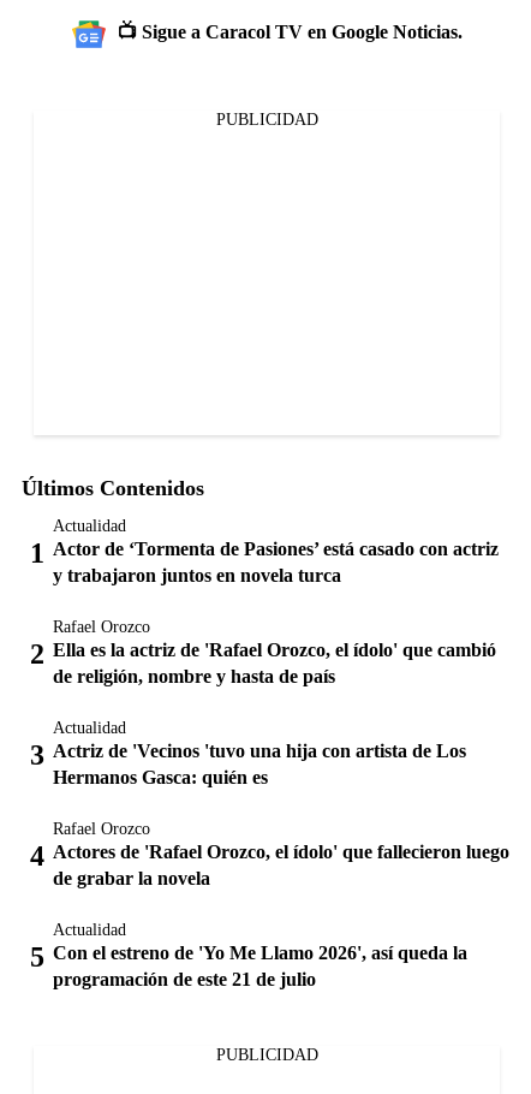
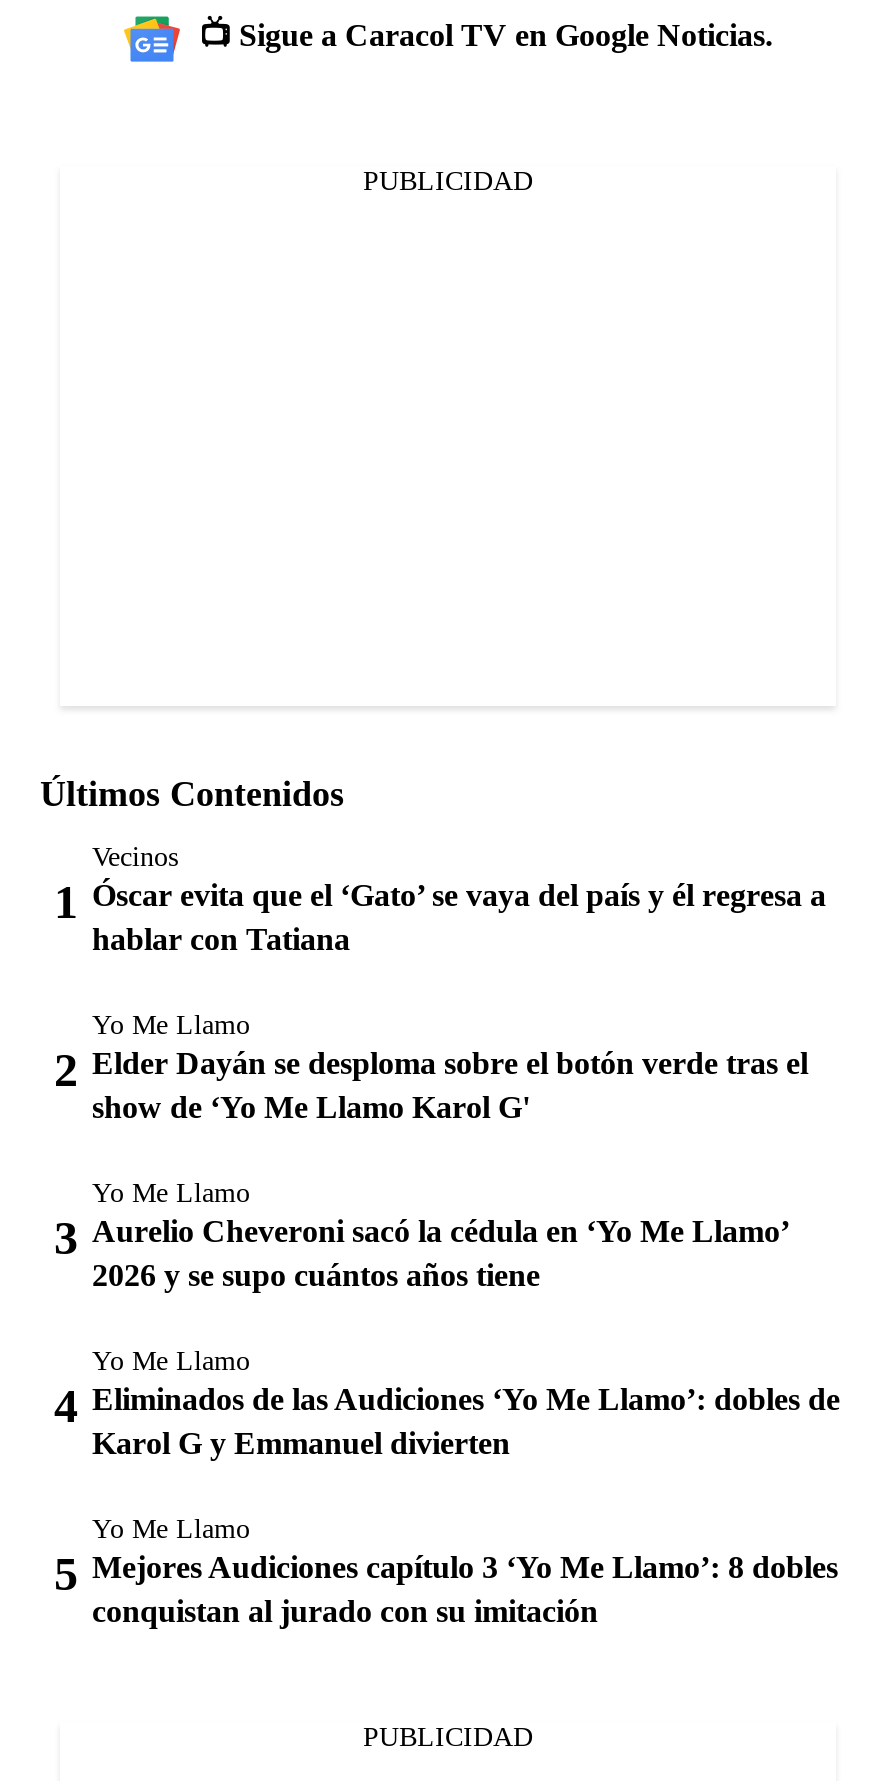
[53,517,499,585] Actualidad | Actor de ‘Tormenta de Pasiones’ está casado con actriz | y trabajaron juntos en novela turca -> [92,842,826,956] Vecinos | Óscar evita que el ‘Gato’ se vaya del país y él regresa a | hablar con Tatiana
[53,618,496,686] Rafael Orozco | Ella es la actriz de 'Rafael Orozco, el ídolo' que cambió | de religión, nombre y hasta de país -> [92,1010,808,1124] Yo Me Llamo | Elder Dayán se desploma sobre el botón verde tras el | show de ‘Yo Me Llamo Karol G'
[53,719,466,787] Actualidad | Actriz de 'Vecinos 'tuvo una hija con artista de Los | Hermanos Gasca: quién es -> [92,1178,788,1292] Yo Me Llamo | Aurelio Cheveroni sacó la cédula en ‘Yo Me Llamo’ | 2026 y se supo cuántos años tiene
[53,820,509,888] Rafael Orozco | Actores de 'Rafael Orozco, el ídolo' que fallecieron luego | de grabar la novela -> [92,1346,840,1460] Yo Me Llamo | Eliminados de las Audiciones ‘Yo Me Llamo’: dobles de | Karol G y Emmanuel divierten
[53,921,467,989] Actualidad | Con el estreno de 'Yo Me Llamo 2026', así queda la | programación de este 21 de julio -> [92,1514,838,1628] Yo Me Llamo | Mejores Audiciones capítulo 3 ‘Yo Me Llamo’: 8 dobles | conquistan al jurado con su imitación

